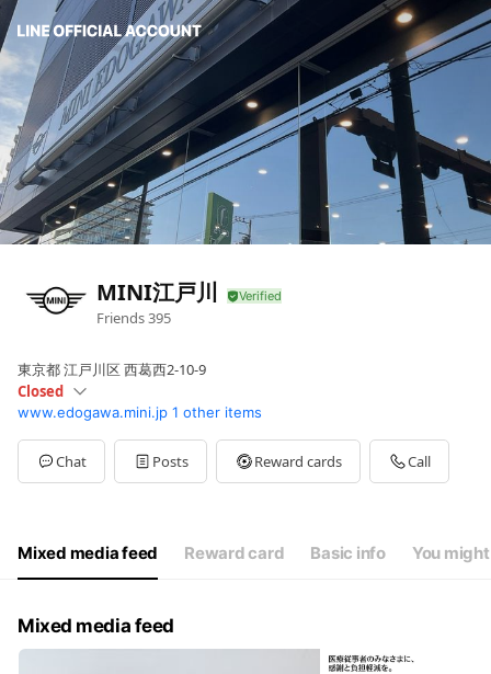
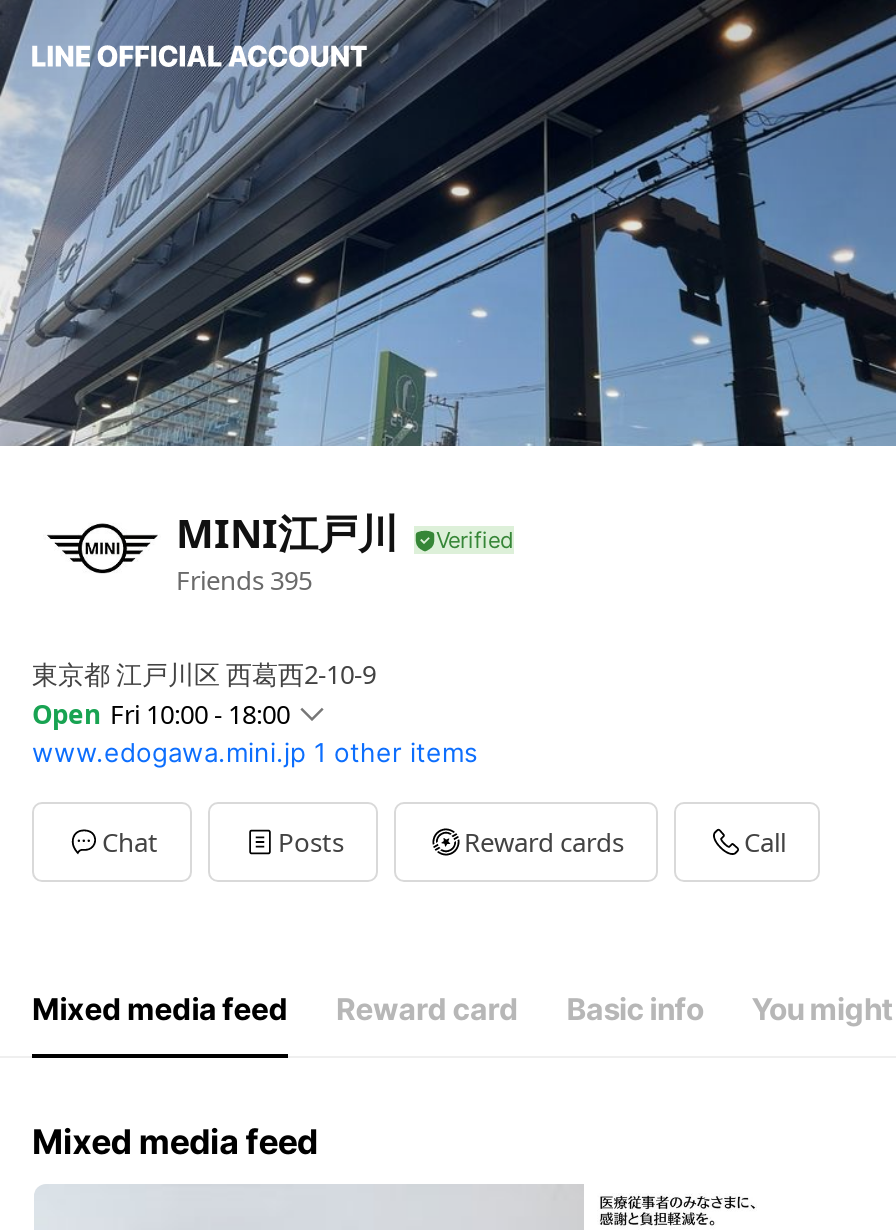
[18,382,64,402] Closed -> [32,697,290,733] Open Fri 10:00 - 18:00

